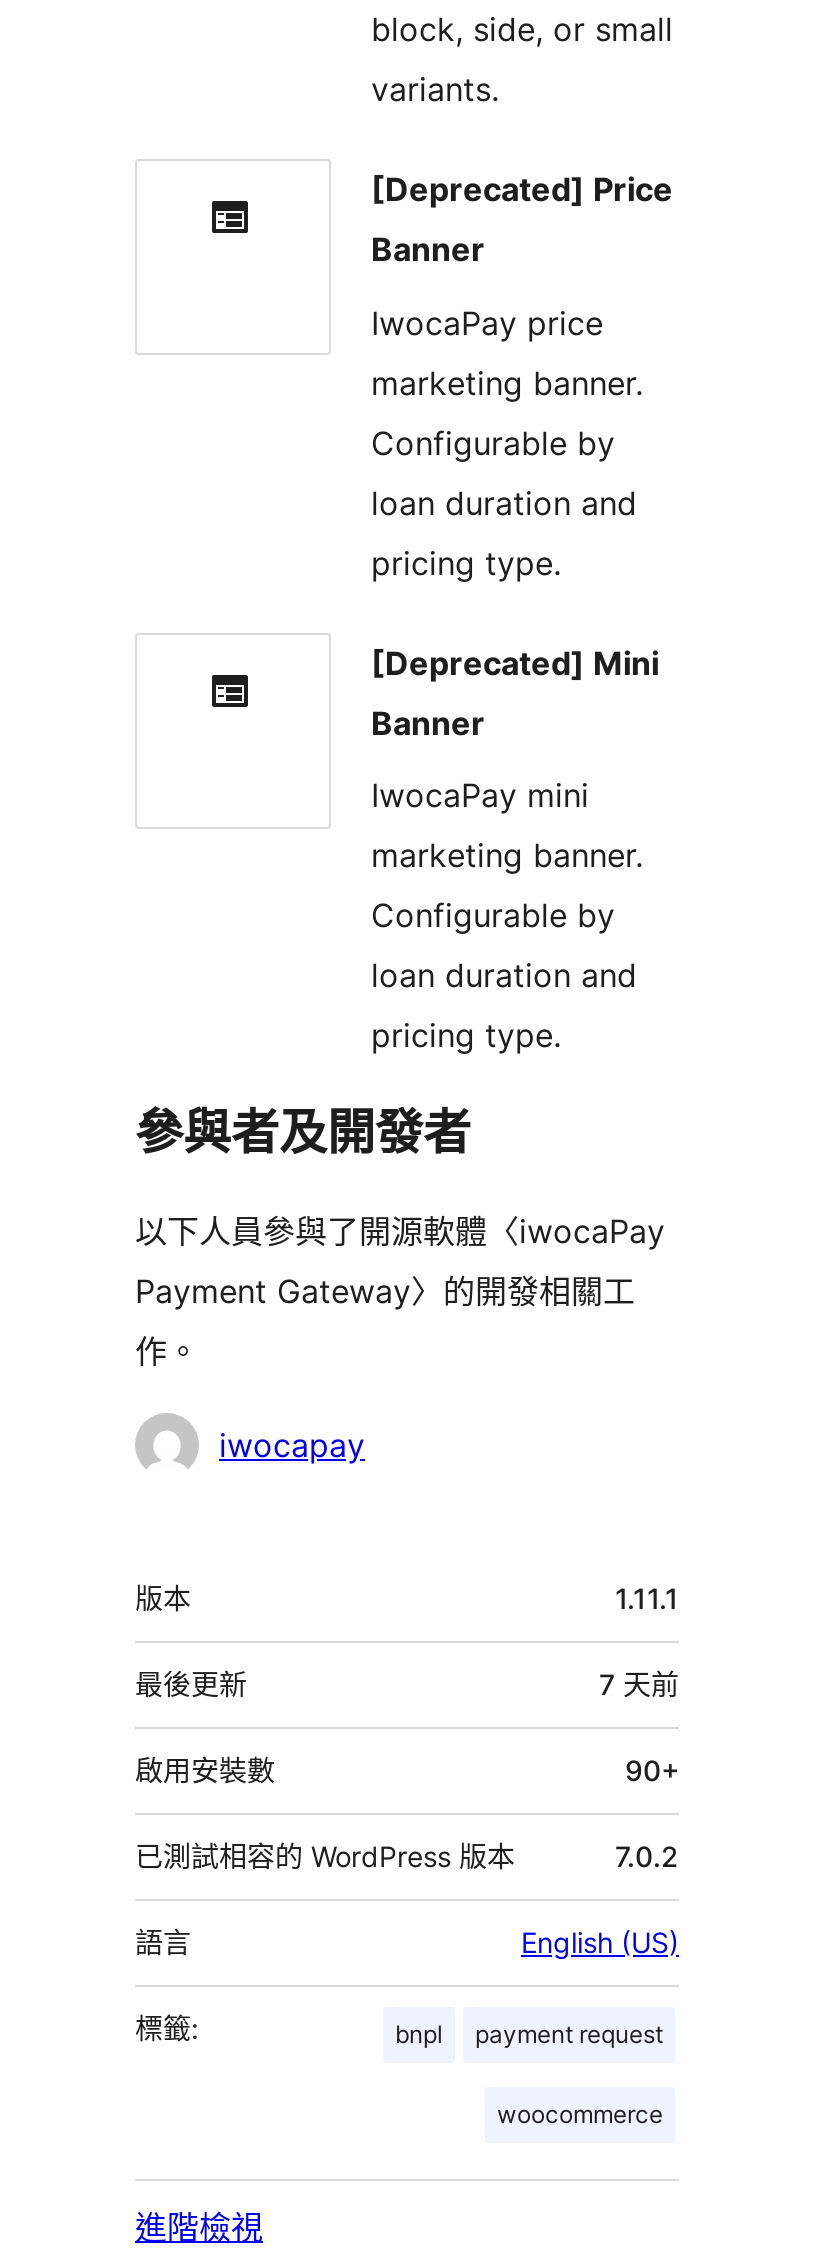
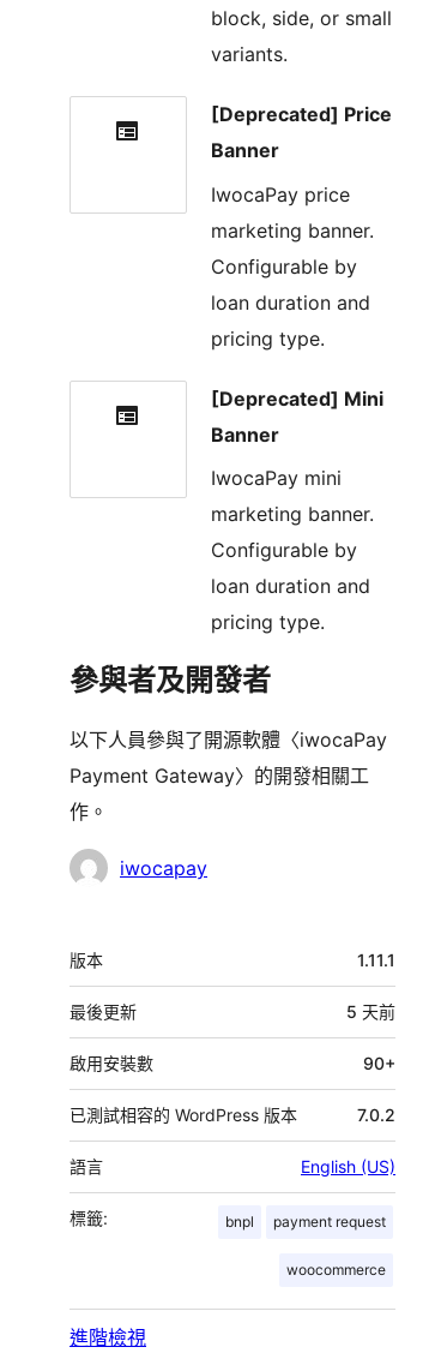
[599,1667,679,1701] 7 天前 -> [346,1001,395,1022] 5 天前

